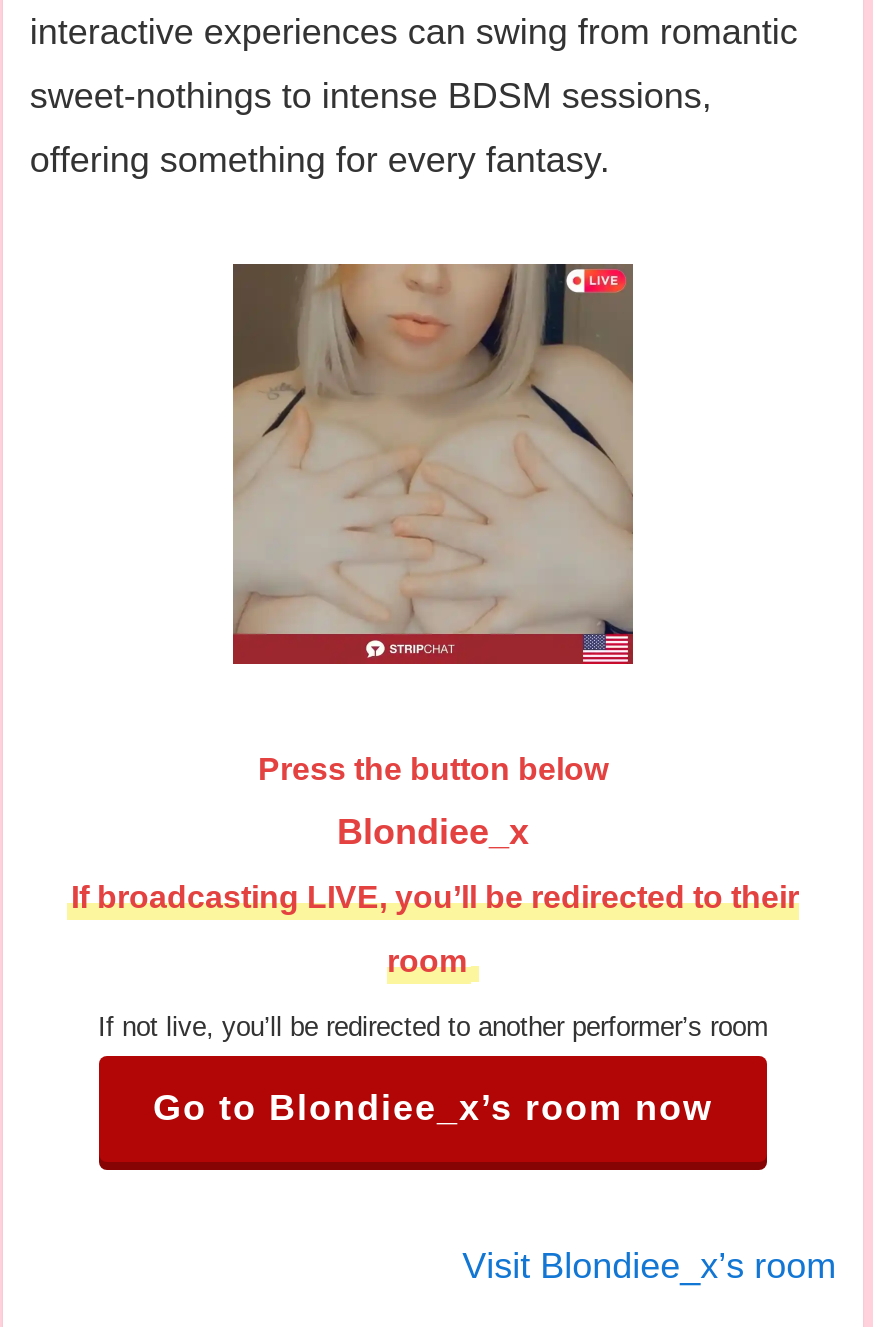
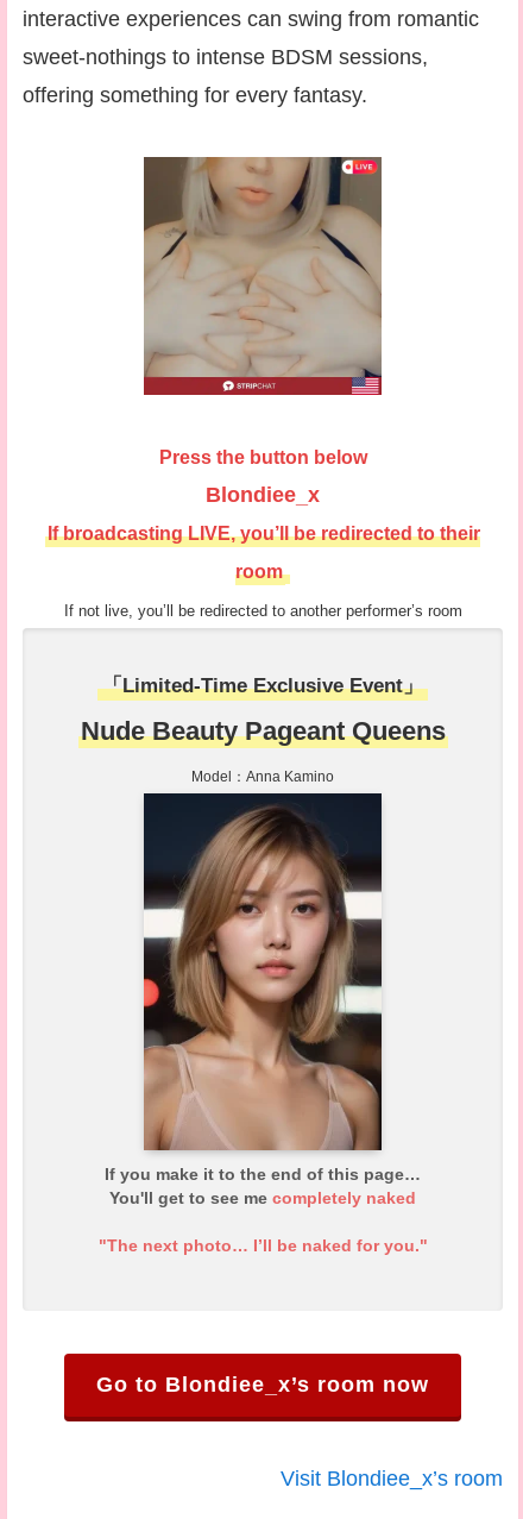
none -> [80,674,445,785] 「Limited-Time Exclusive Event」 | Nude Beauty Pageant Queens | Model：Anna Kamino
none -> [98,792,427,1255] [image] | If you make it to the end of this page… | You'll get to see me completely naked | "The next photo… I’ll be naked for you."

